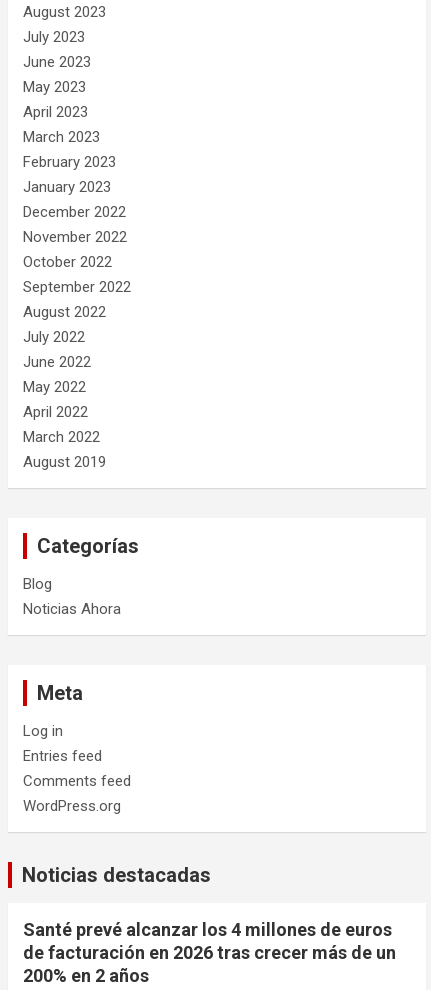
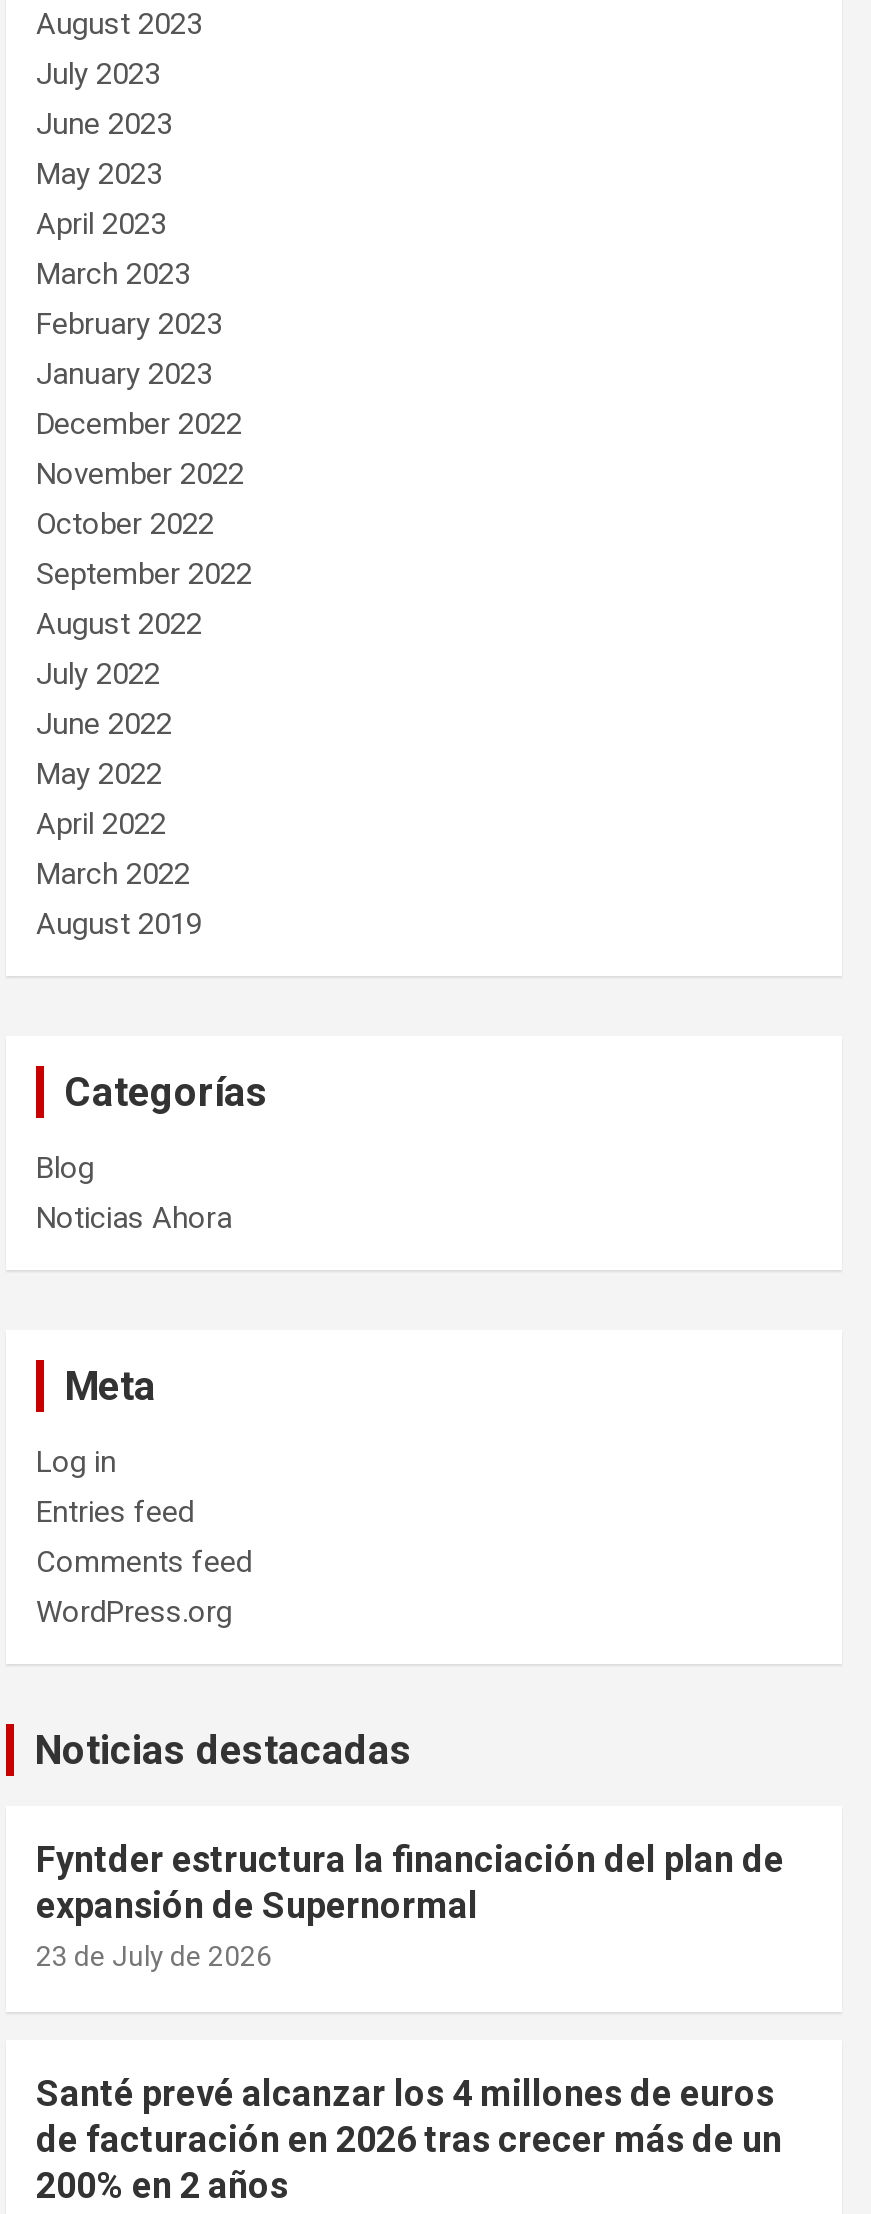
none -> [36,1839,784,1973] Fyntder estructura la financiación del plan de | expansión de Supernormal | 23 de July de 2026

